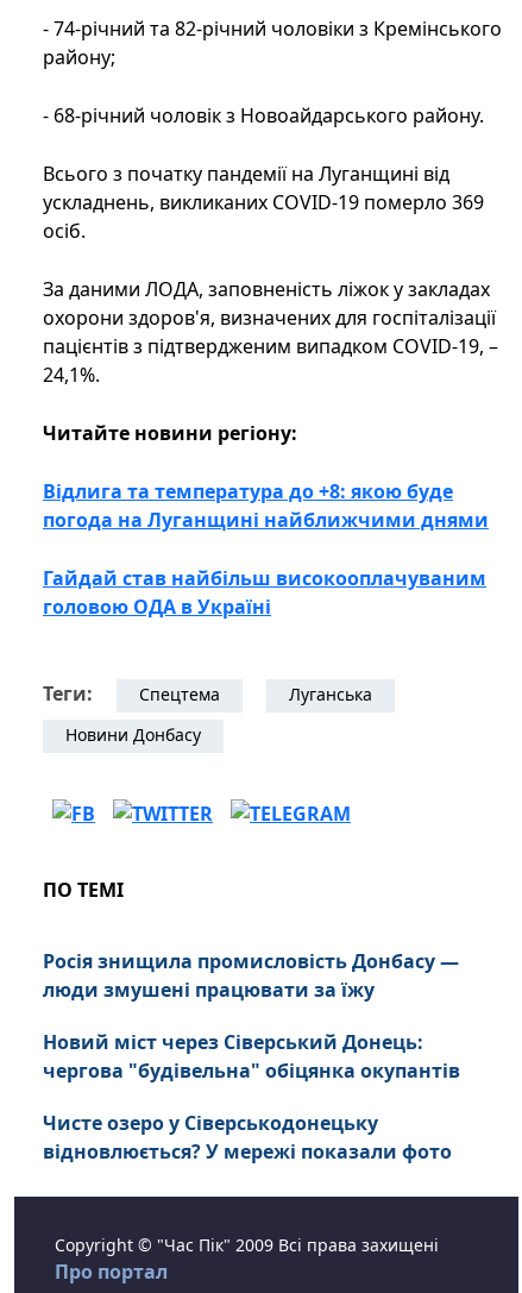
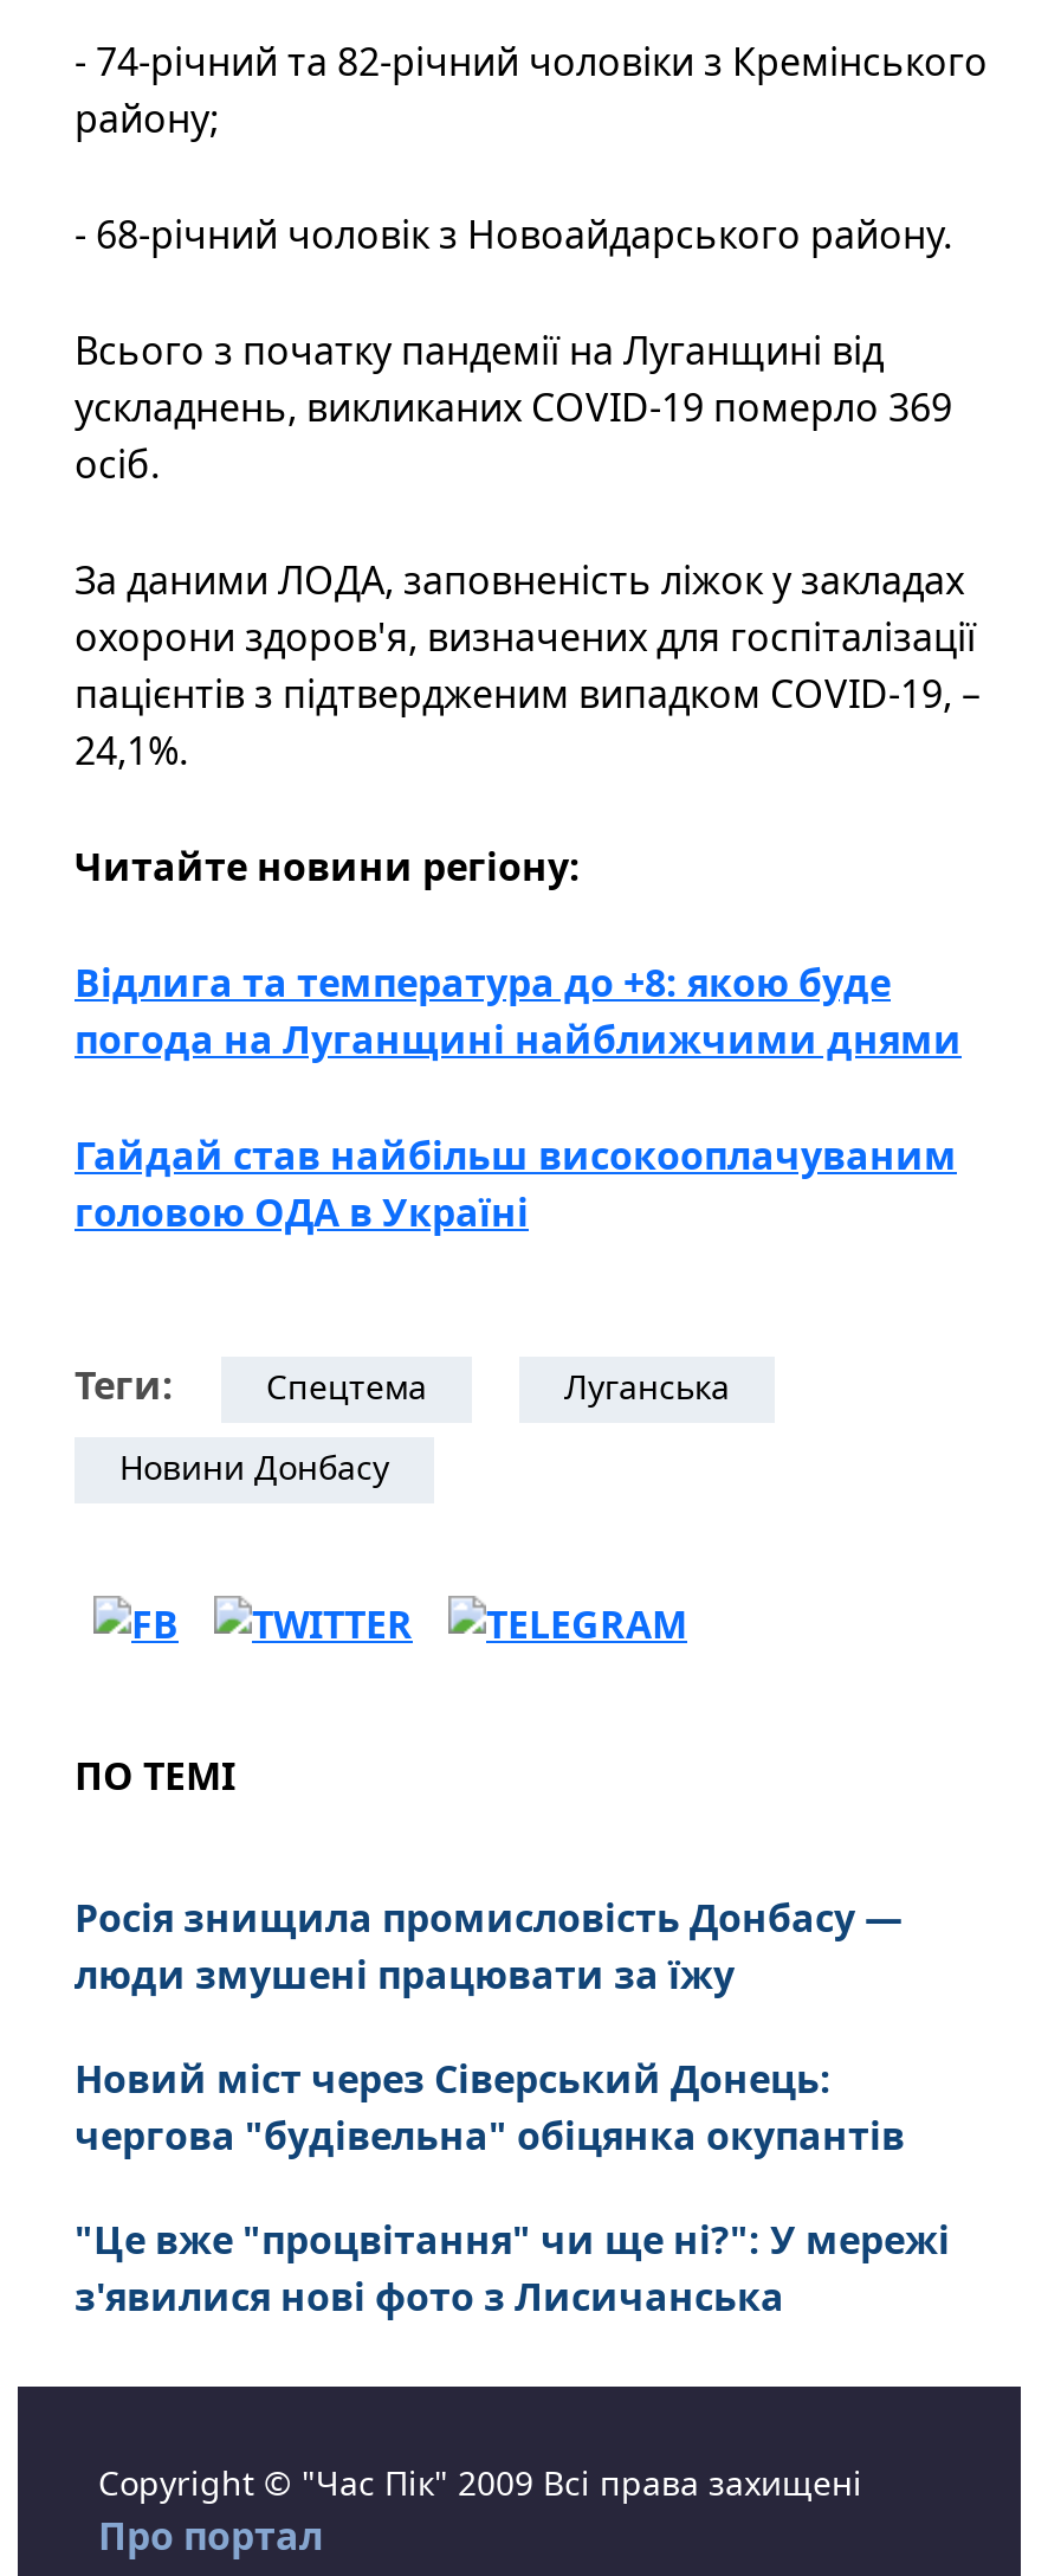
[43,1110,452,1165] Чисте озеро у Сіверськодонецьку | відновлюється? У мережі показали фото -> [75,2215,950,2324] "Це вже "процвітання" чи ще ні?": У мережі | з'явилися нові фото з Лисичанська

